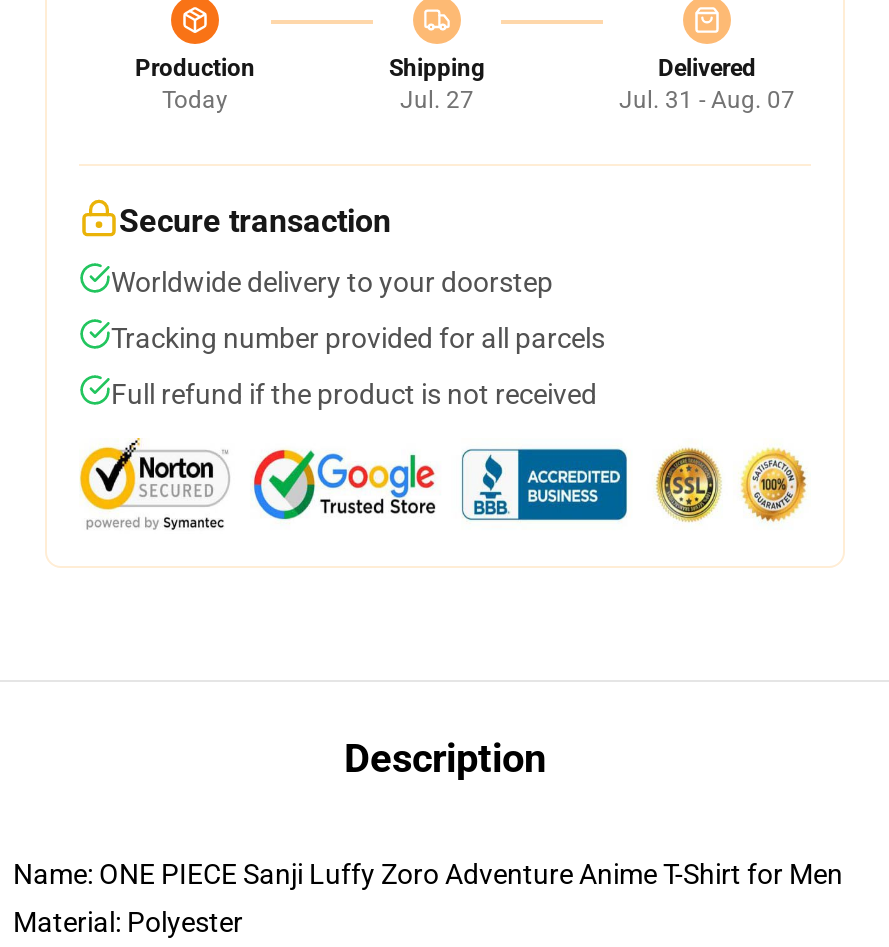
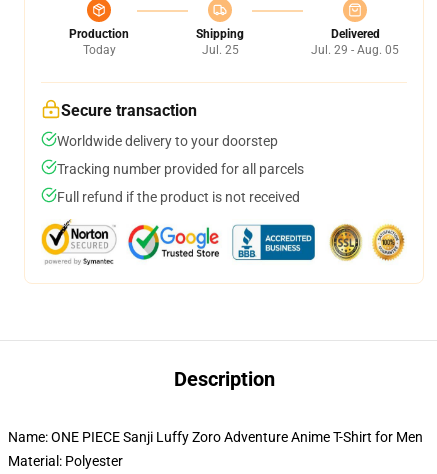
[400,86,474,114] Jul. 27 -> [201,43,238,57] Jul. 25
[619,86,795,114] Jul. 31 - Aug. 07 -> [311,43,399,57] Jul. 29 - Aug. 05

